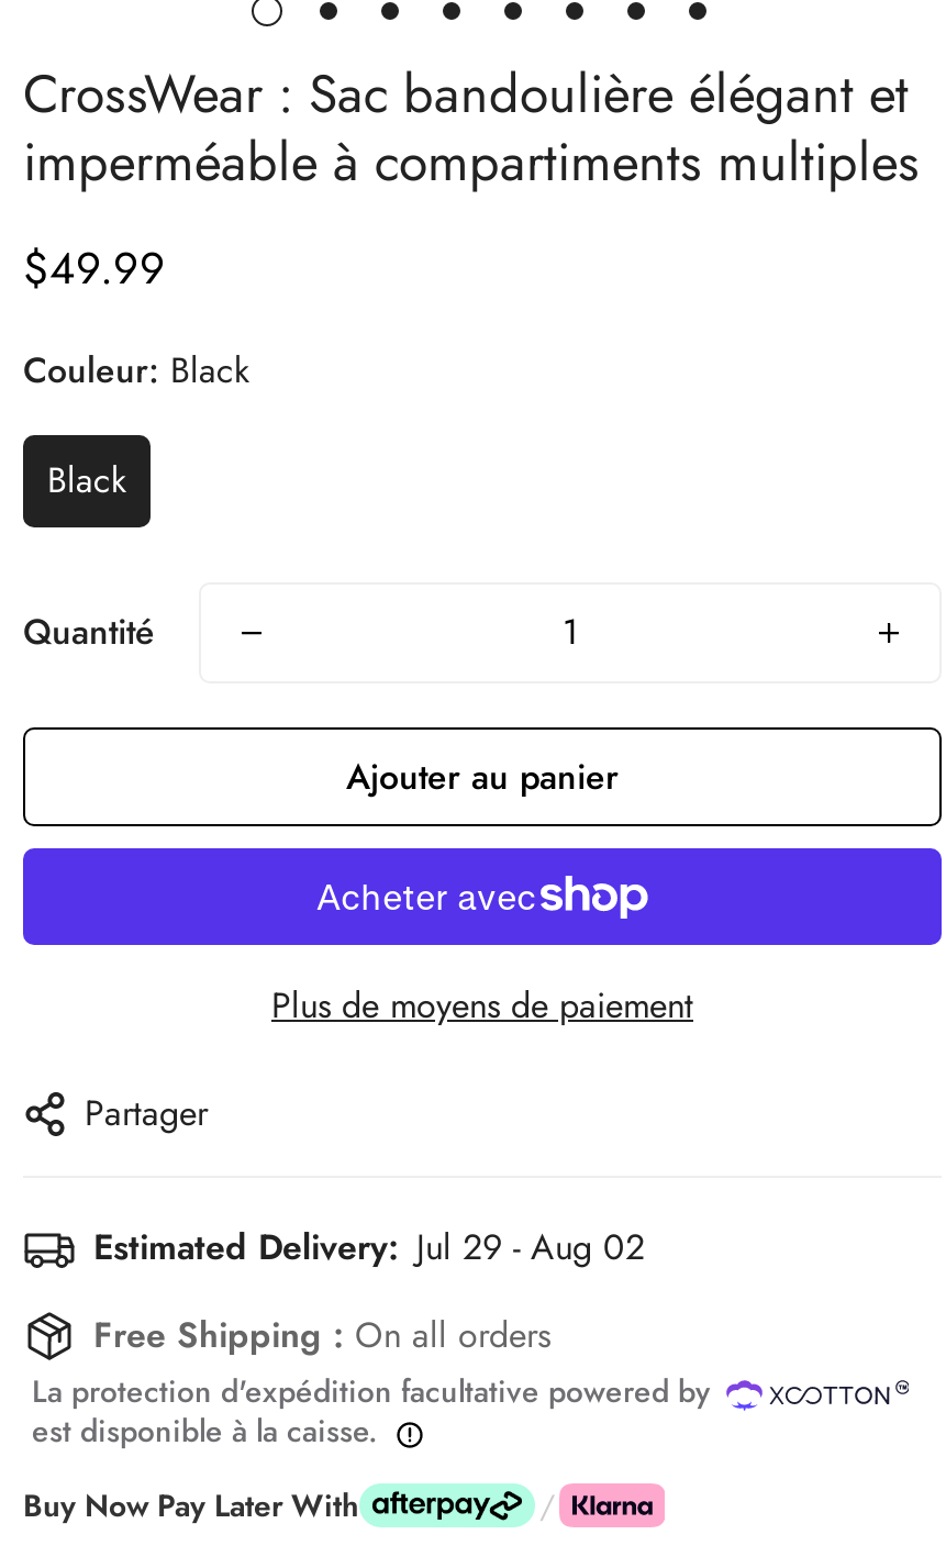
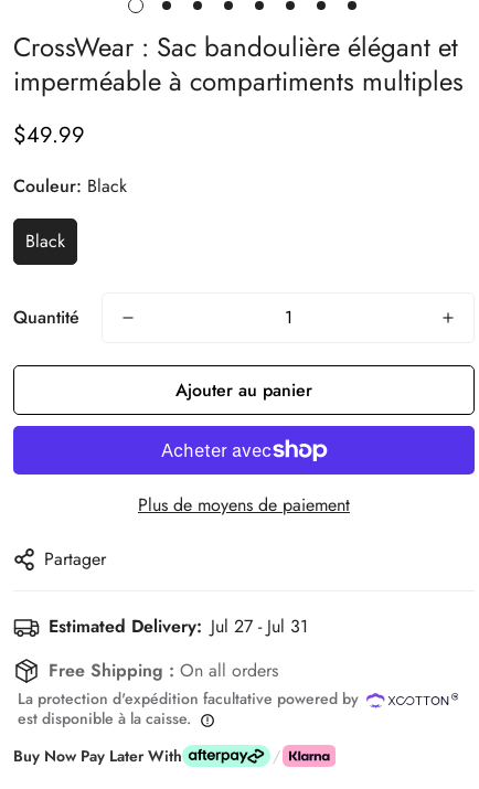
[93,1222,645,1272] Estimated Delivery: Jul 29 - Aug 02 -> [49,614,308,639] Estimated Delivery: Jul 27 - Jul 31

